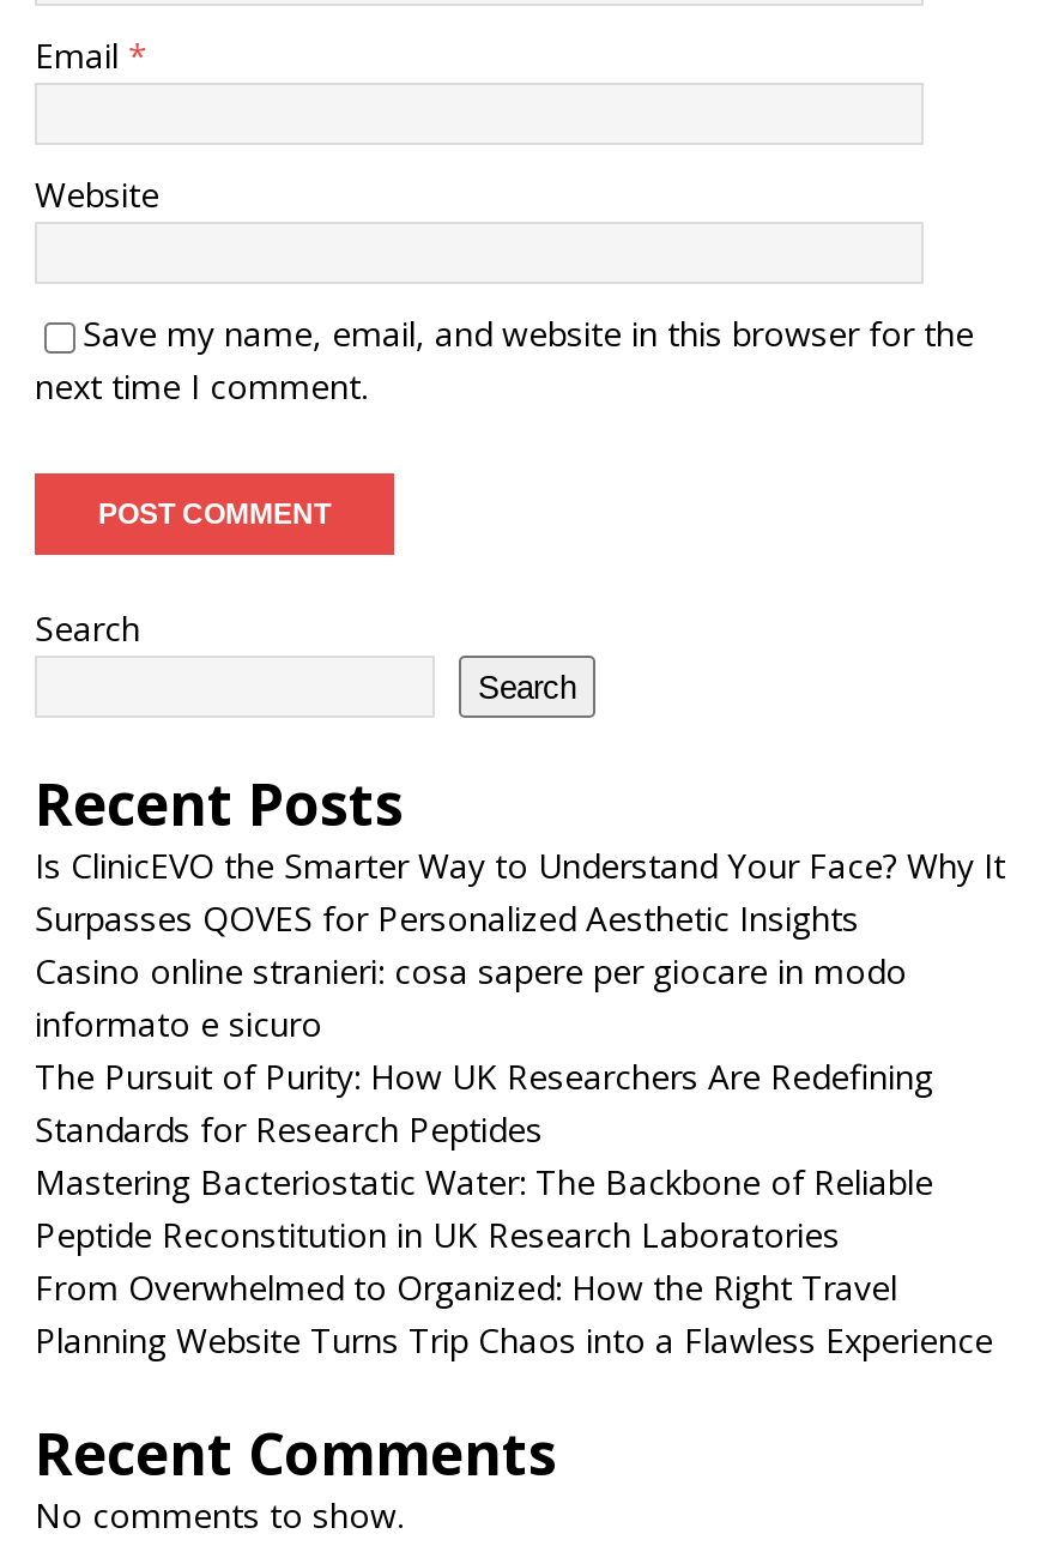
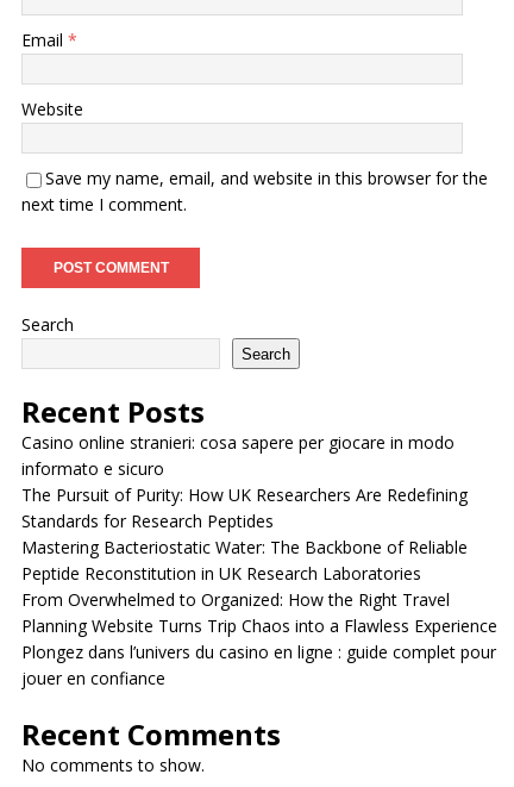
[35,843,1005,941] Is ClinicEVO the Smarter Way to Understand Your Face? Why It | Surpasses QOVES for Personalized Aesthetic Insights -> none
moved [35,948,993,1363] -> [21,431,497,637]: Casino online stranieri: cosa sapere per giocare in modo | informato e sicuro | The Pursuit of Purity: How UK Researchers Are Redefining | Standards for Research Peptides | Mastering Bacteriostatic Water: The Backbone of Reliable | Peptide Reconstitution in UK Research Laboratories | From Overwhelmed to Organized: How the Right Travel | Planning Website Turns Trip Chaos into a Flawless Experience
none -> [21,641,496,689] Plongez dans l’univers du casino en ligne : guide complet pour | jouer en confiance

